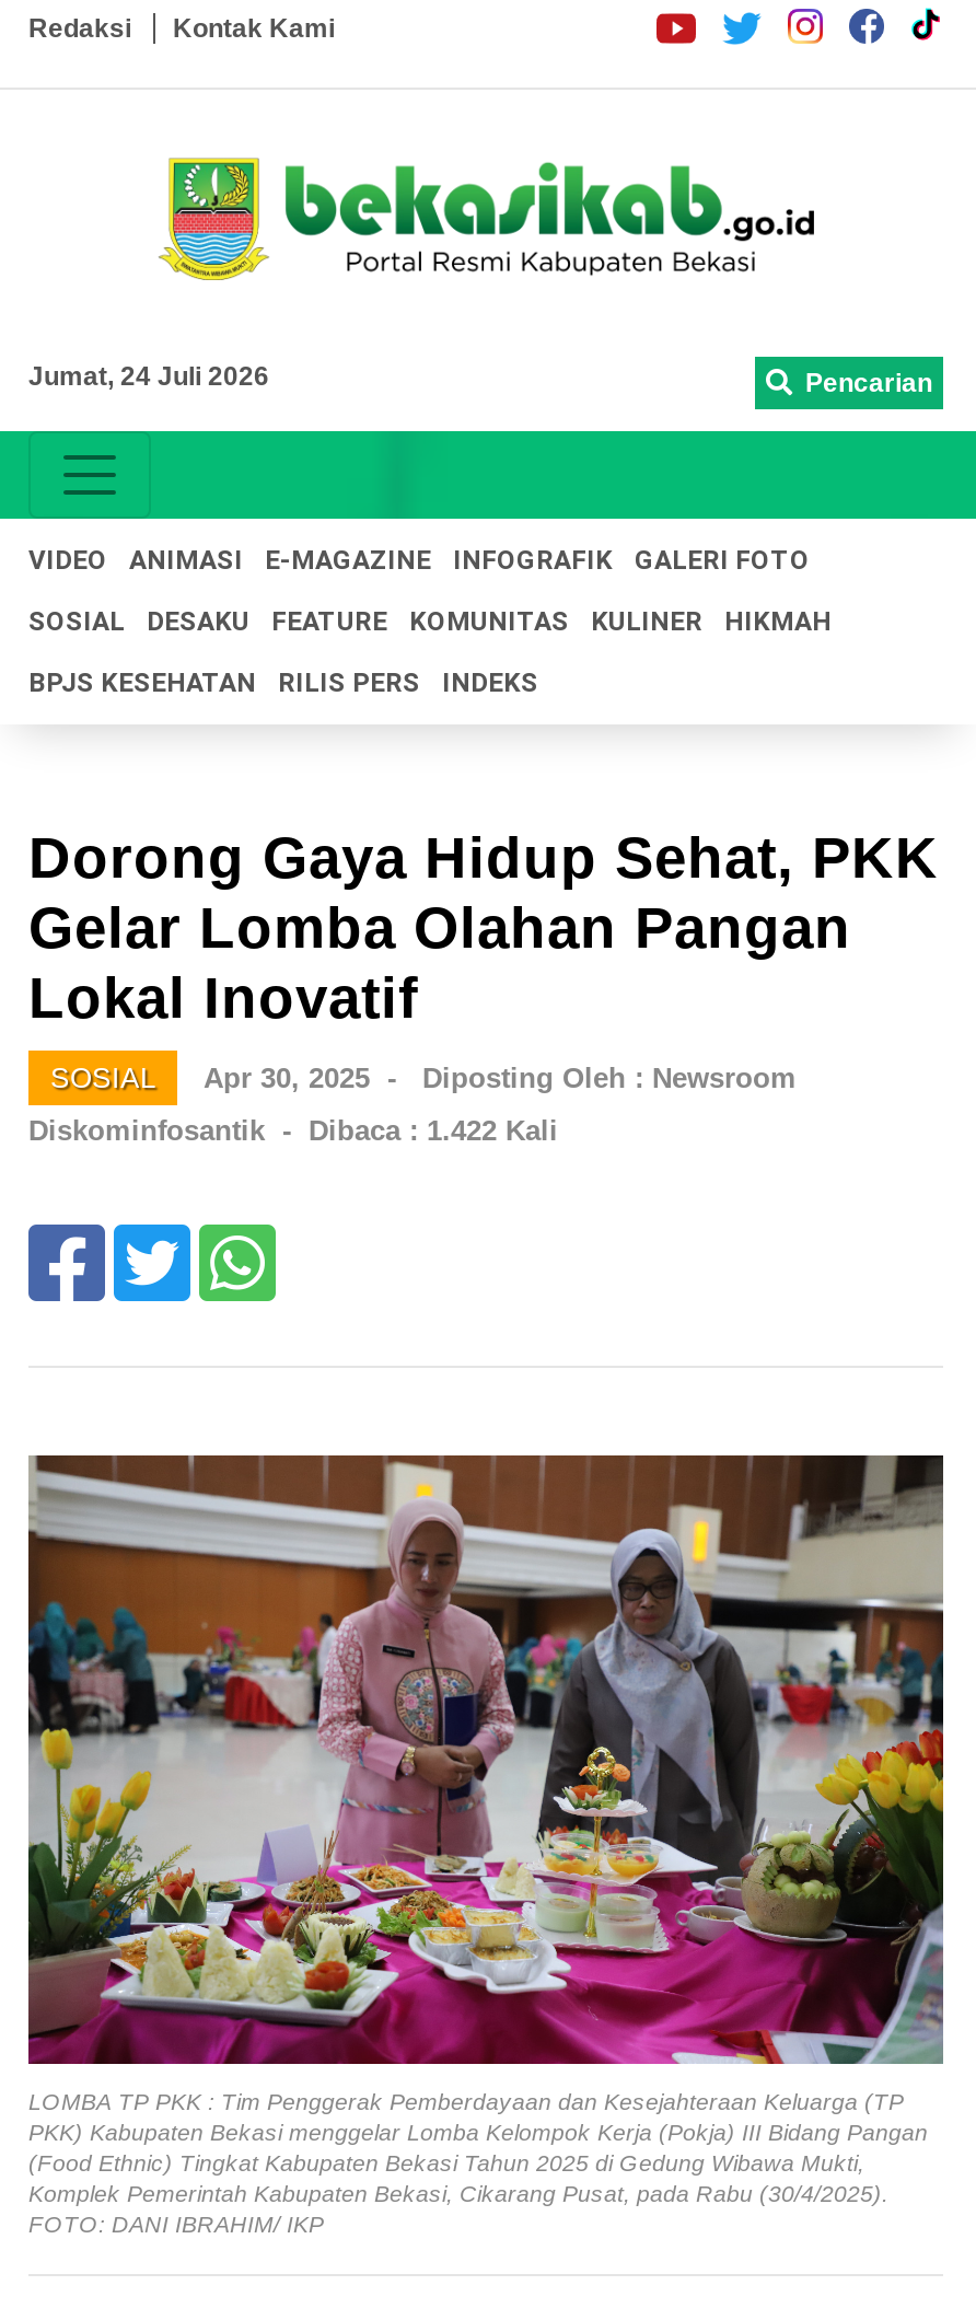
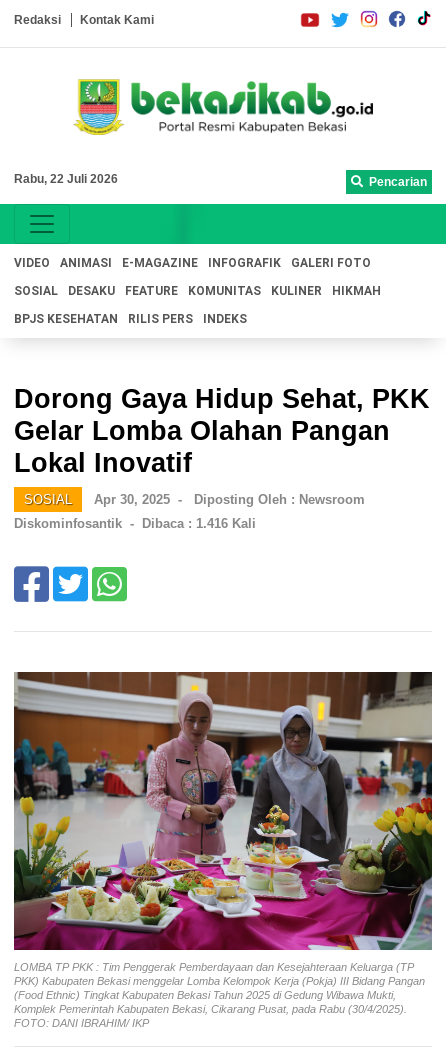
[28,361,269,391] Jumat, 24 Juli 2026 -> [14,172,118,186] Rabu, 22 Juli 2026
[28,1114,558,1146] Diskominfosantik - Dibaca : 1.422 Kali -> [14,516,256,531] Diskominfosantik - Dibaca : 1.416 Kali

